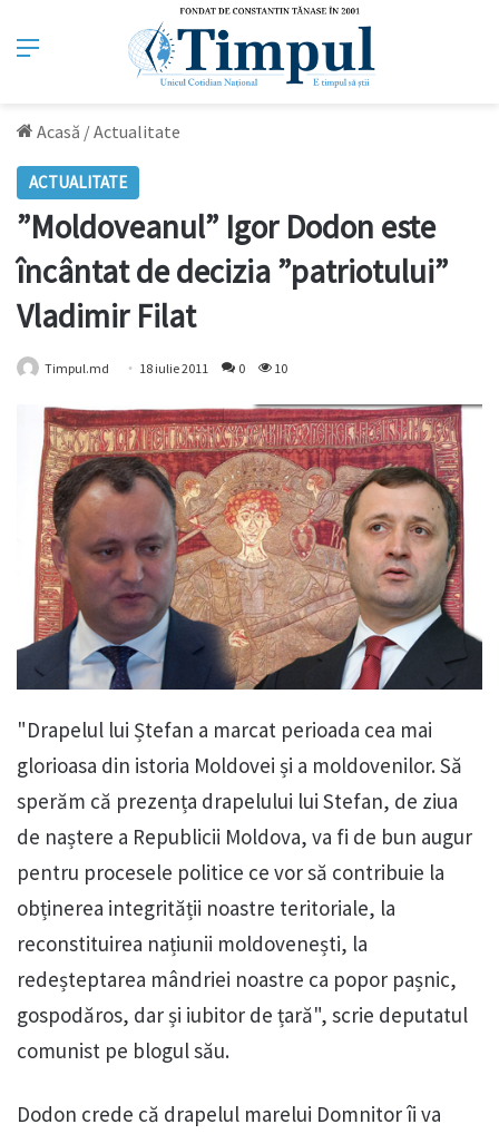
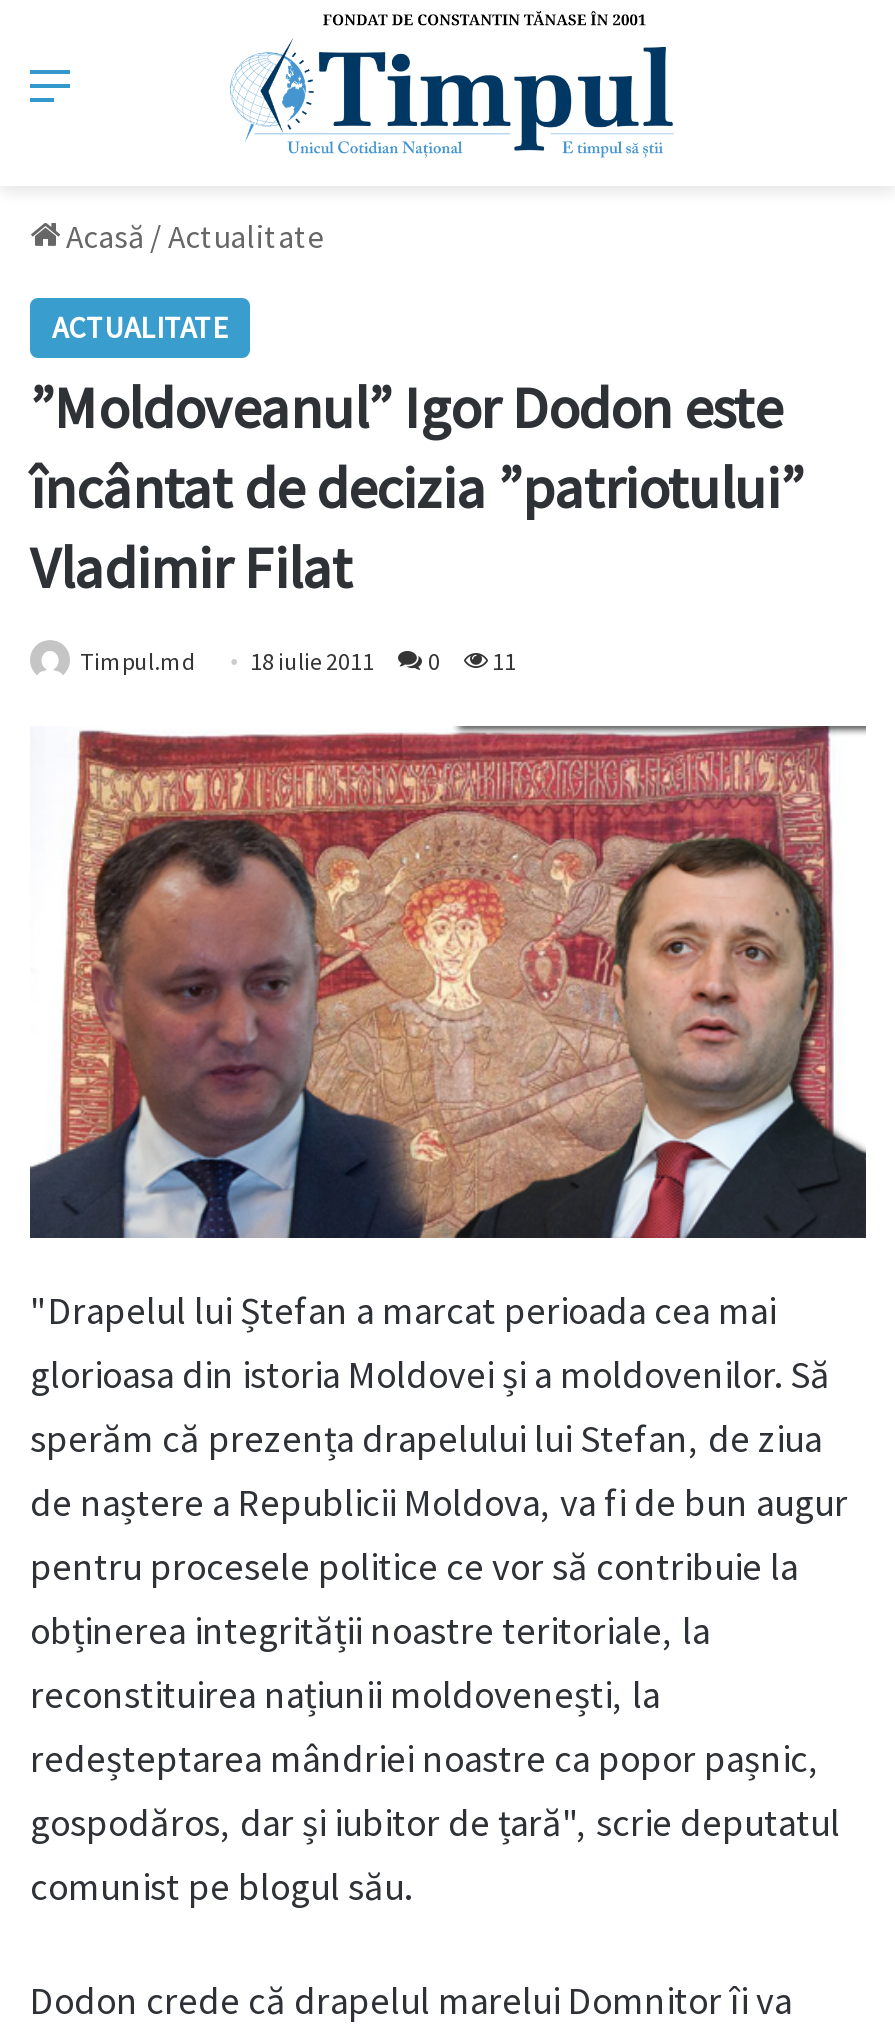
[45,360,287,377] Timpul.md 18 iulie 2011 0 10 -> [80,647,516,677] Timpul.md 18 iulie 2011 0 11

